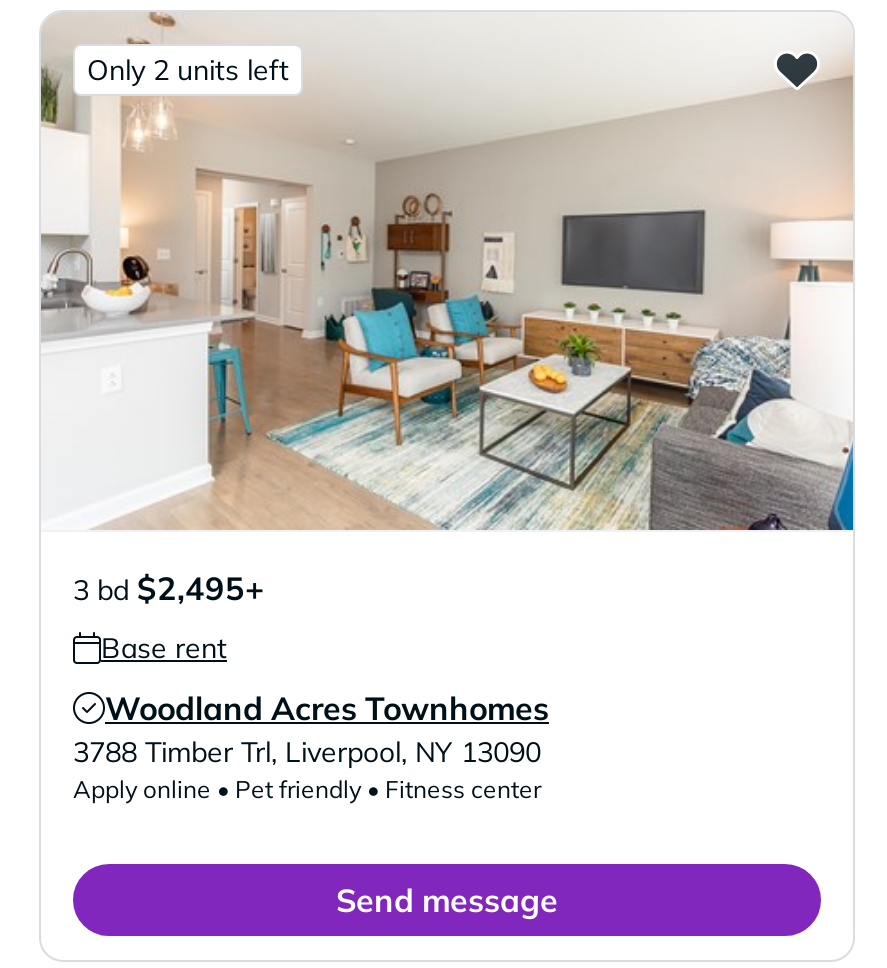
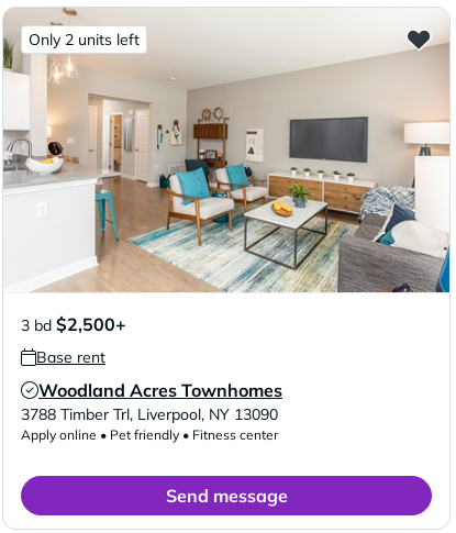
[73,568,265,608] 3 bd $2,495+ -> [21,313,126,335] 3 bd $2,500+

